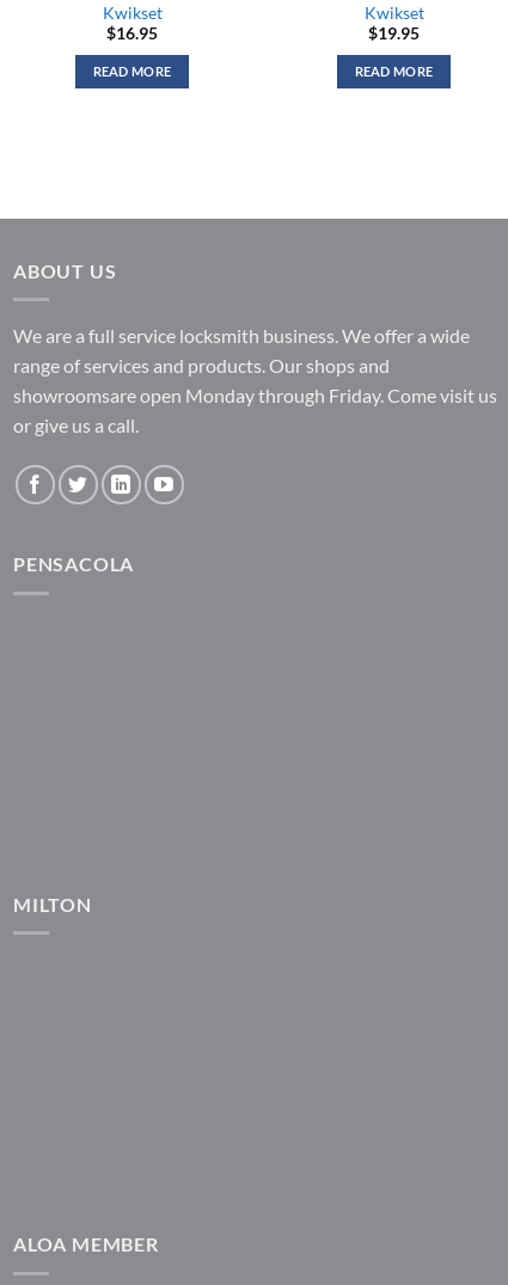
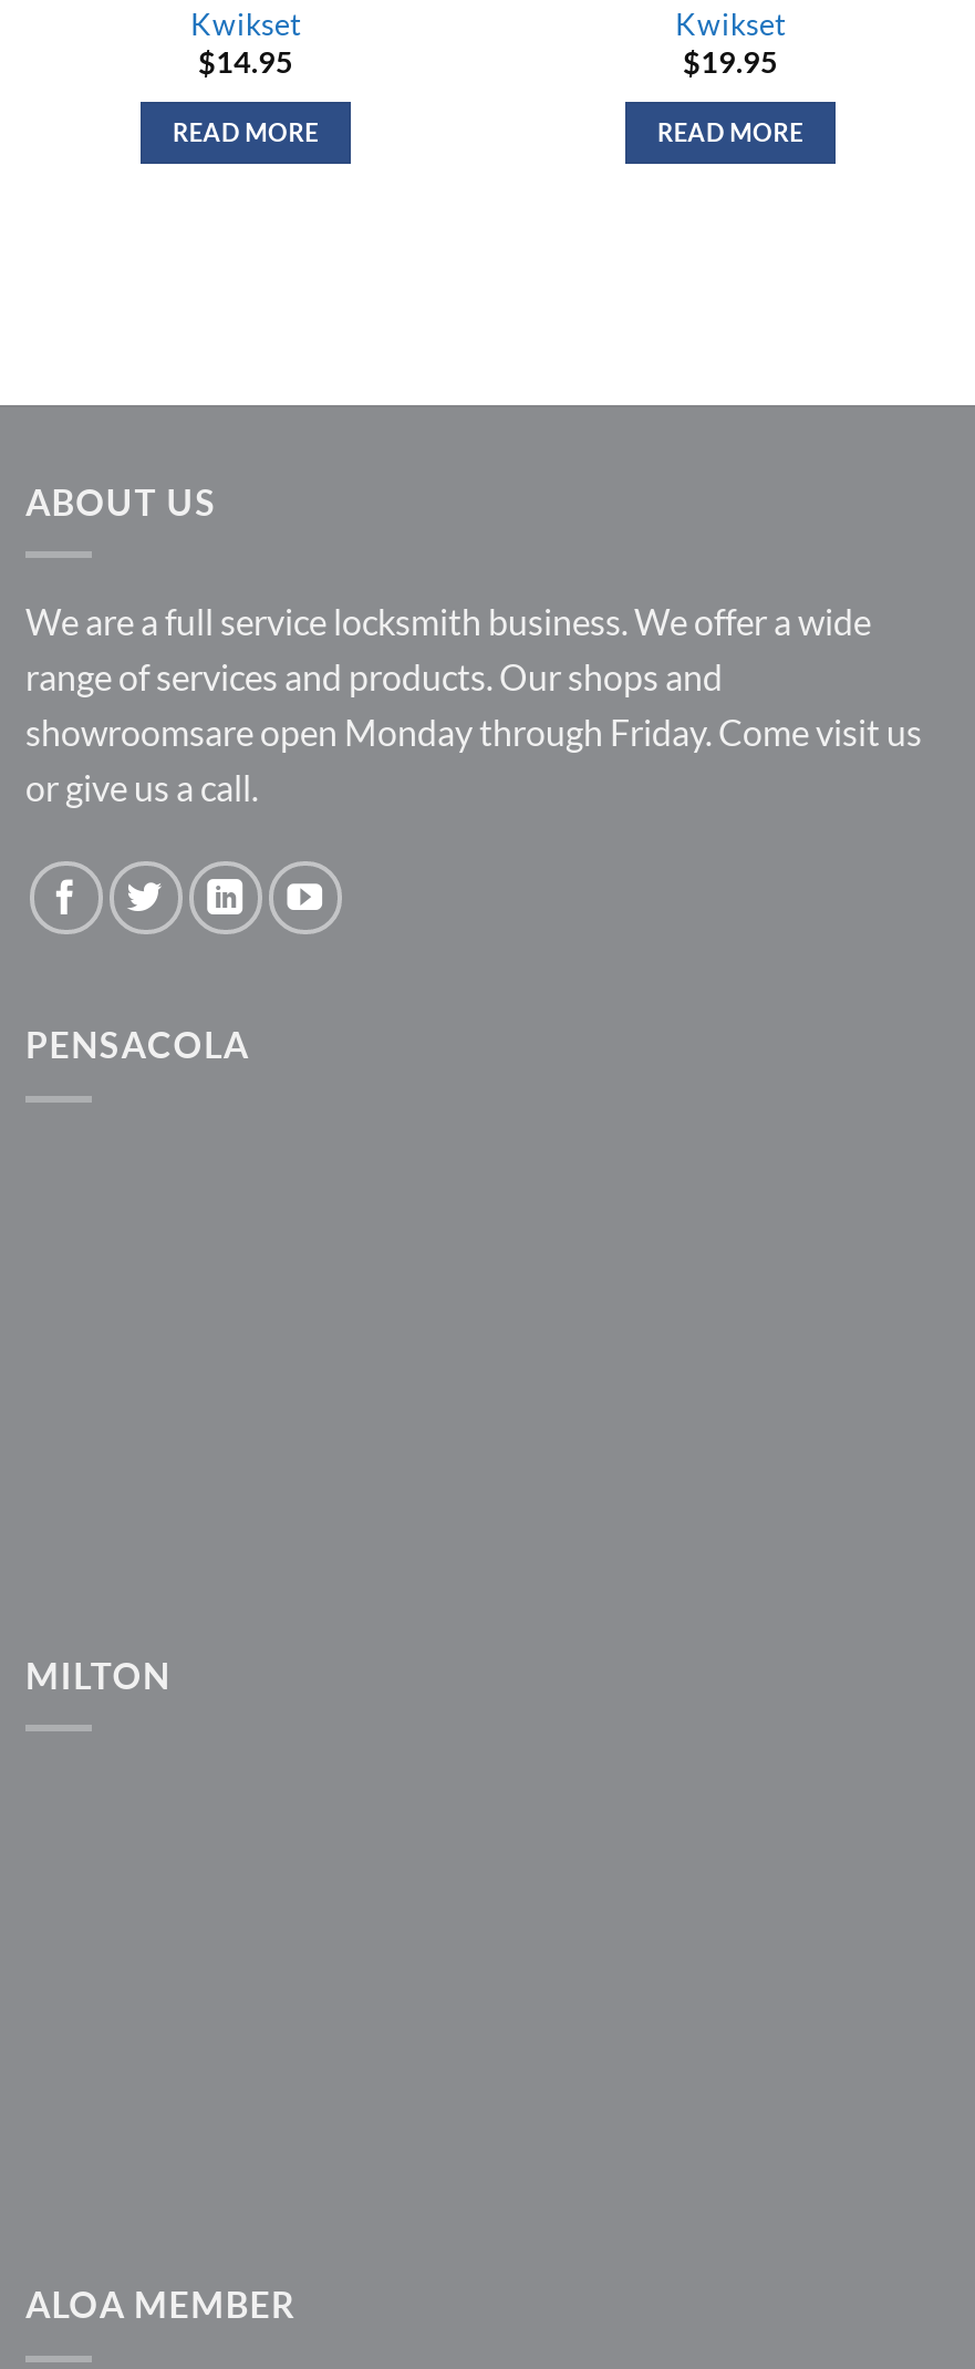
[106,24,158,43] $16.95 -> [198,45,293,80] $14.95

